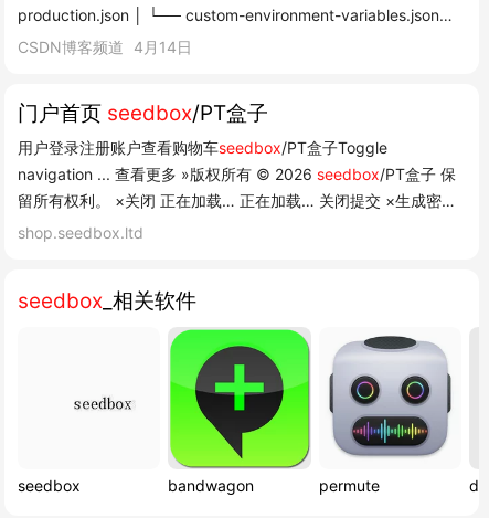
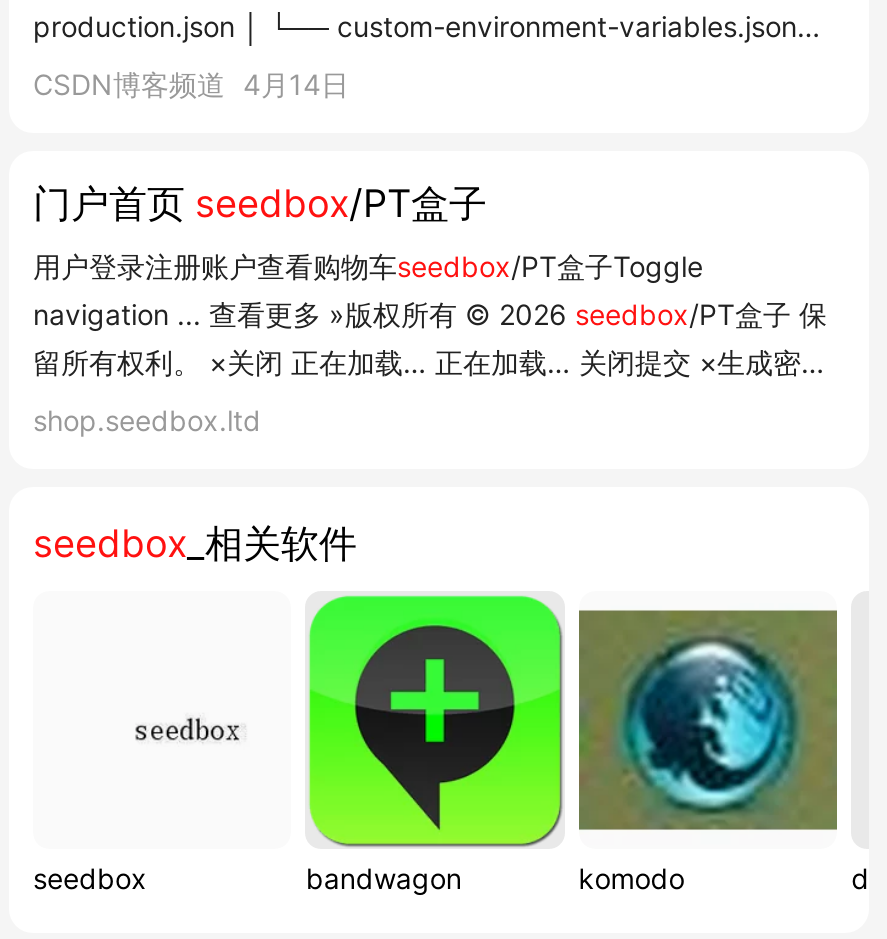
[319,336,461,495] [image] | permute -> [577,609,839,896] [image] | komodo

